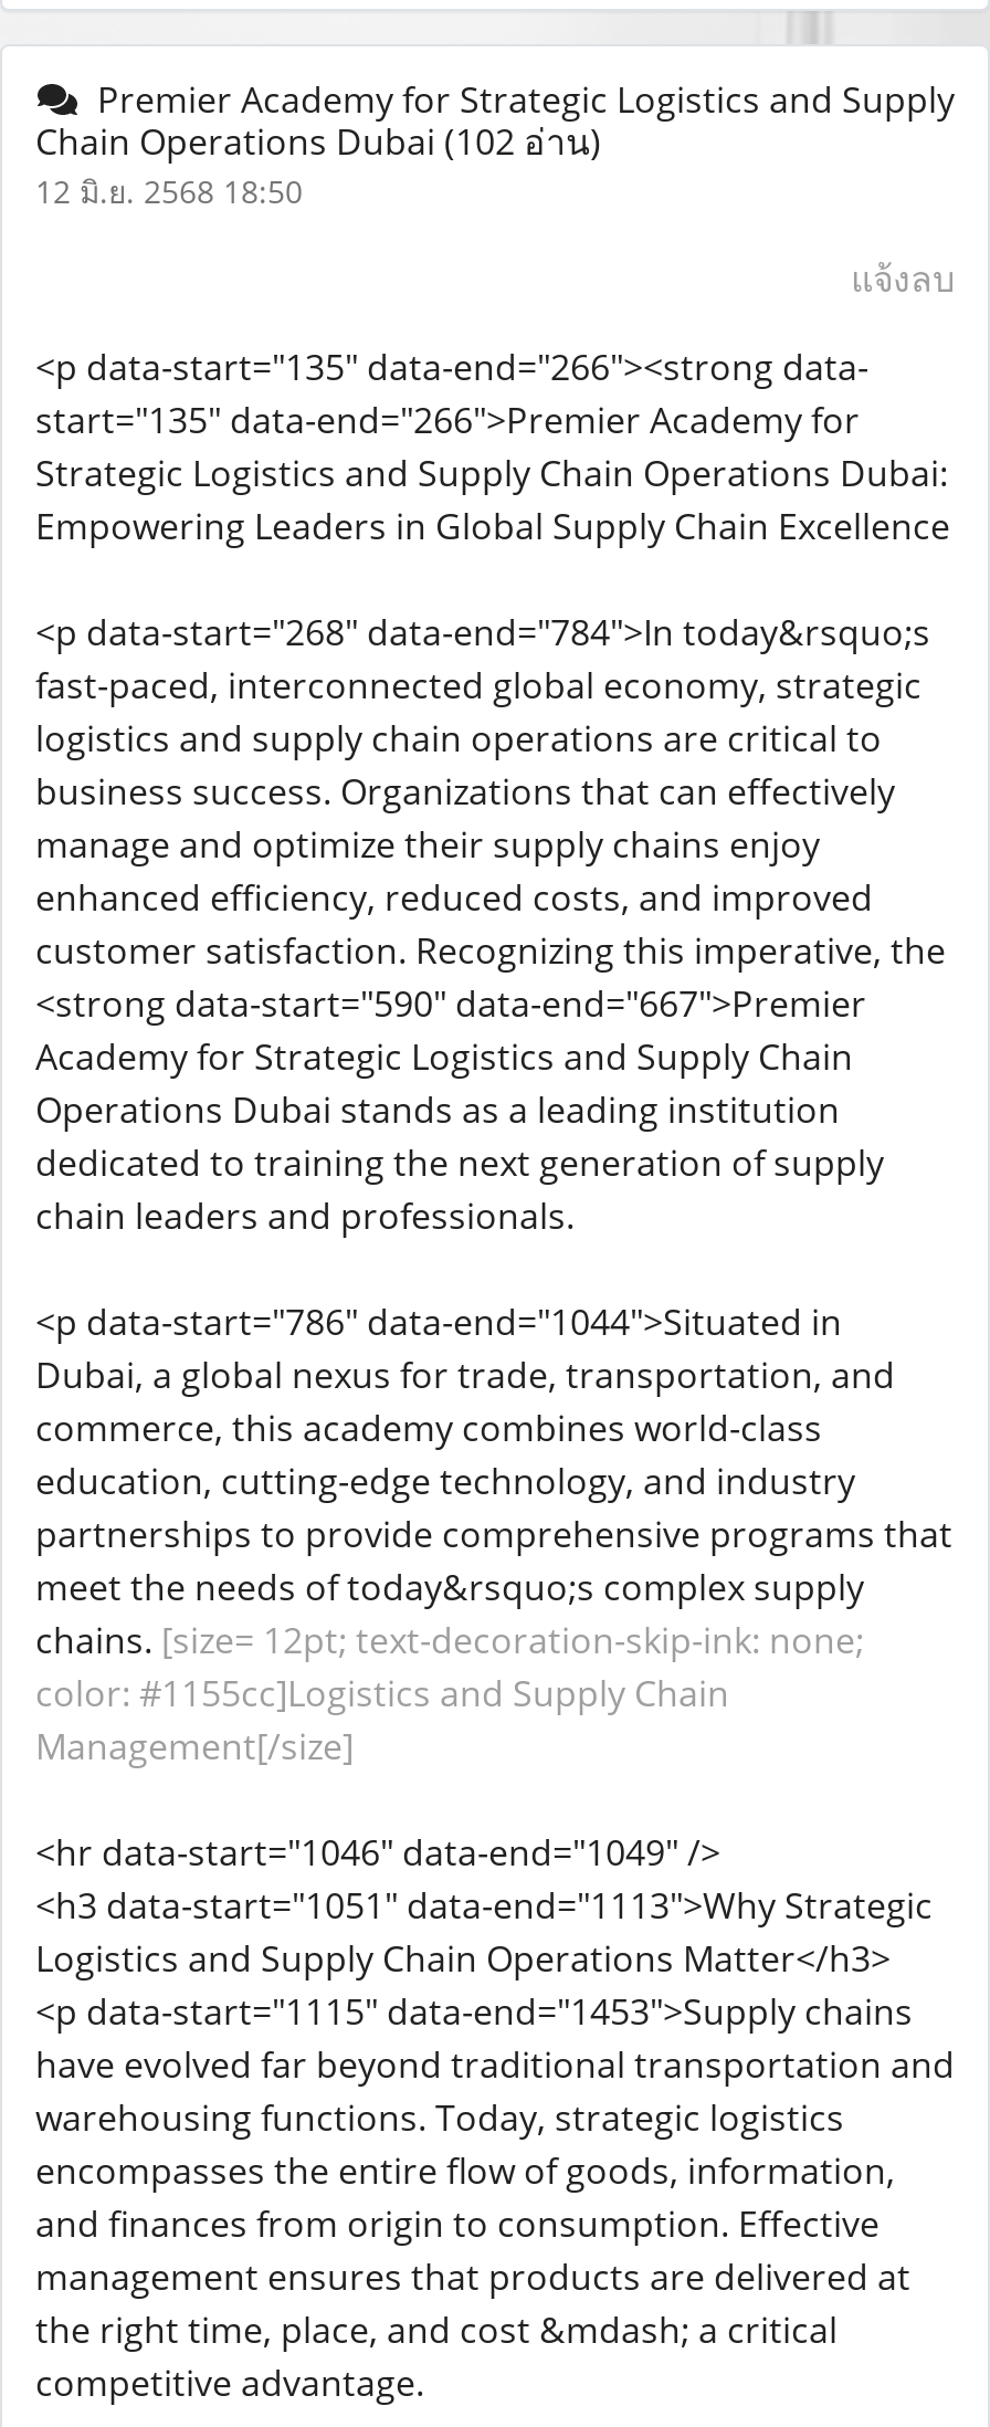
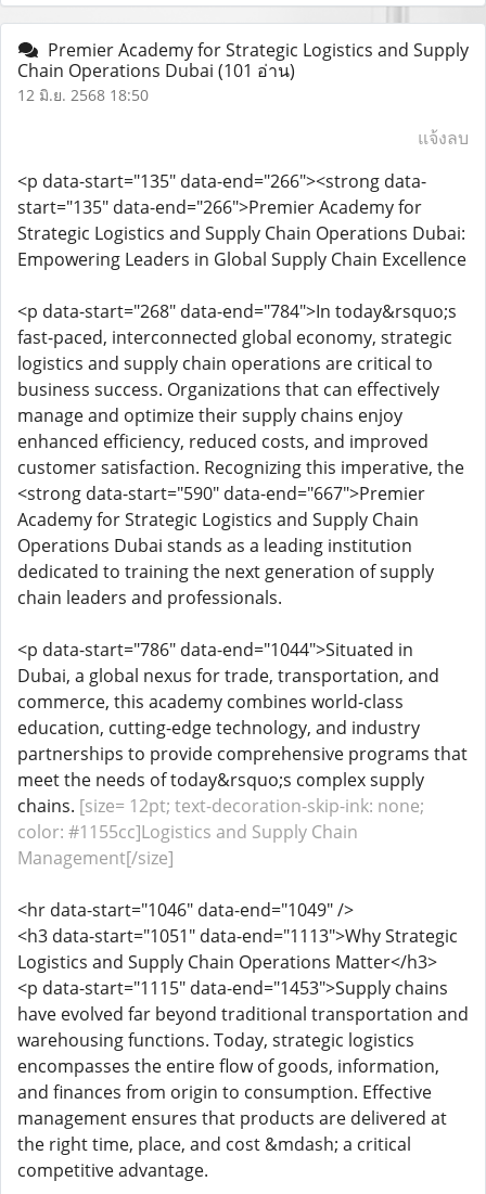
[35,118,601,166] Chain Operations Dubai (102 อ่าน) -> [17,59,295,83] Chain Operations Dubai (101 อ่าน)

